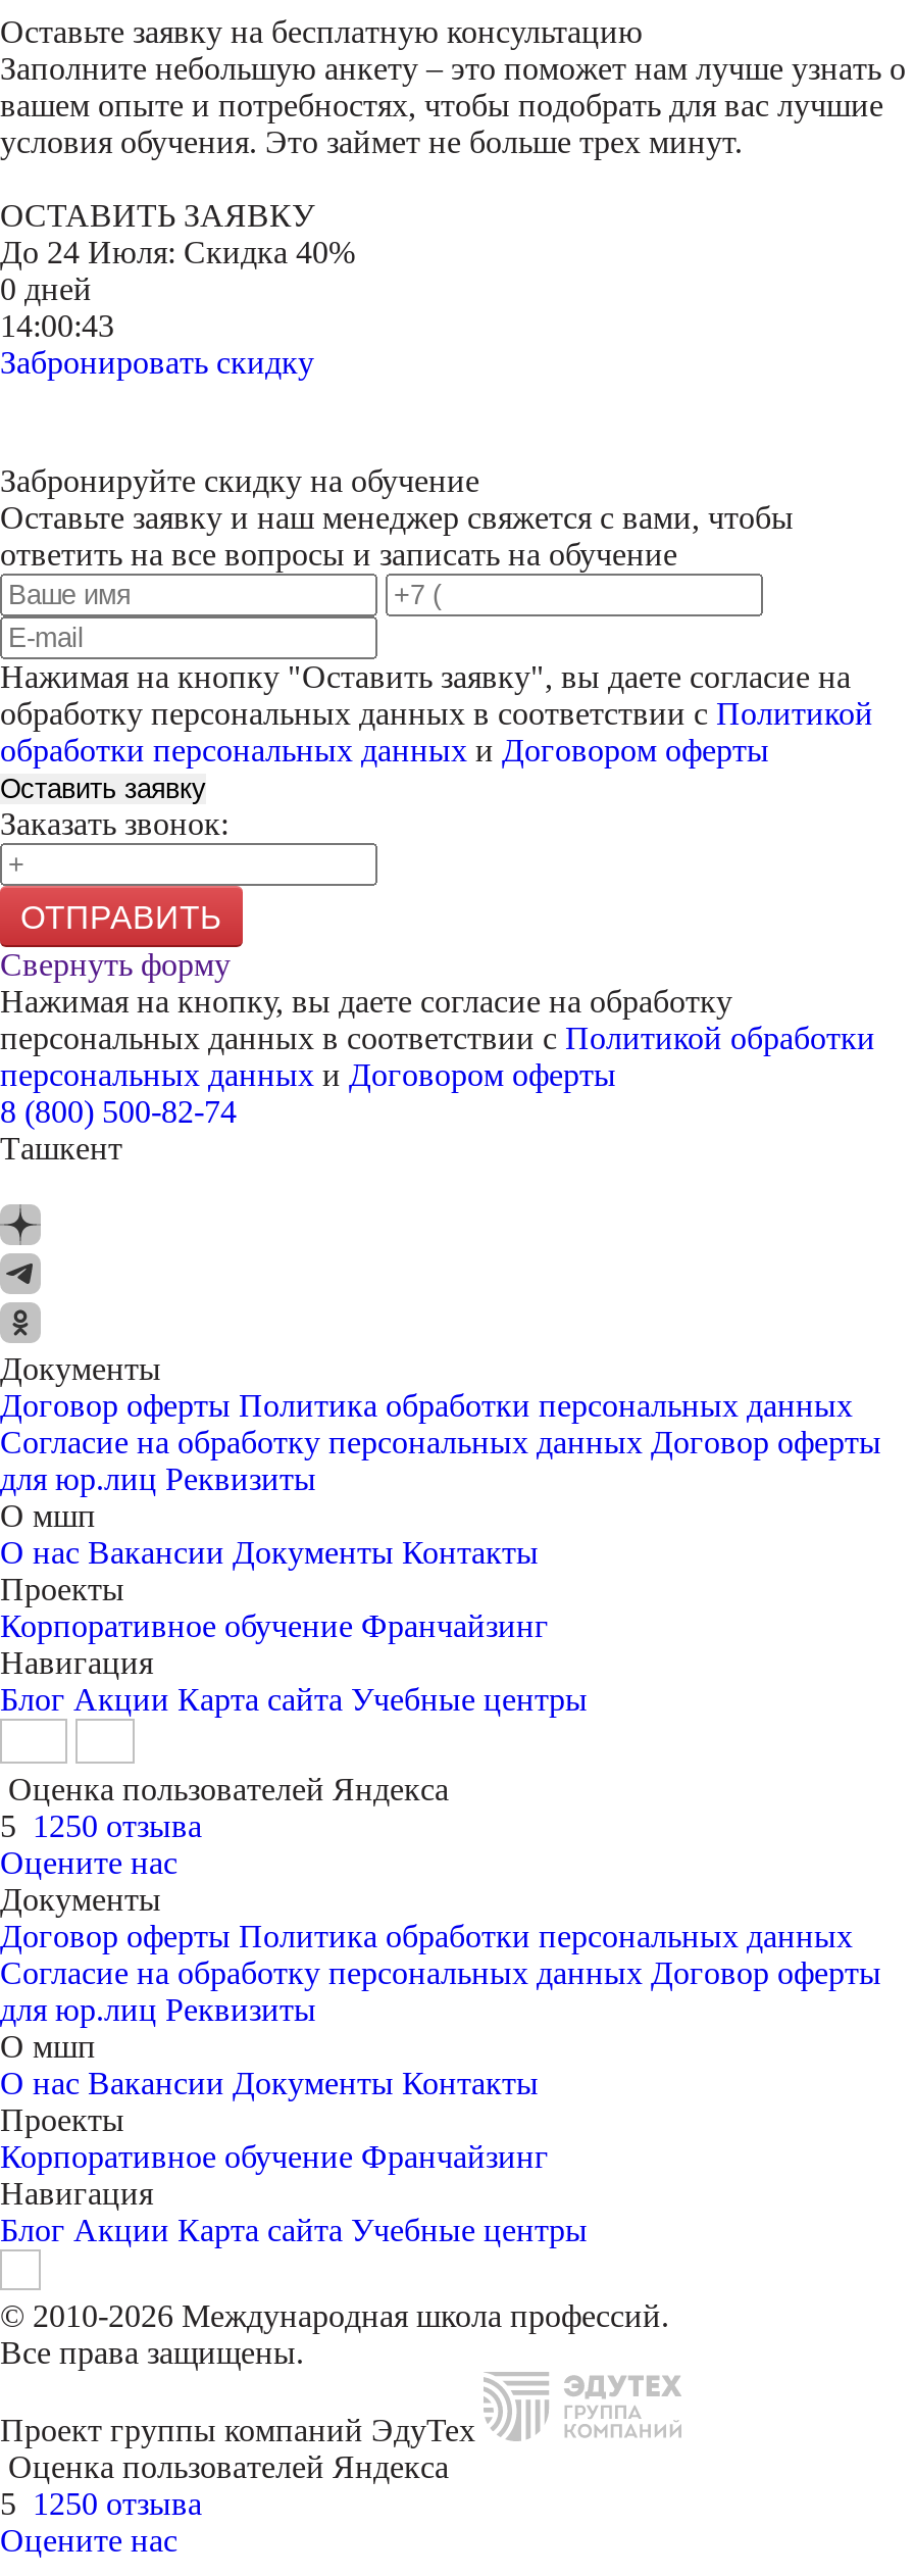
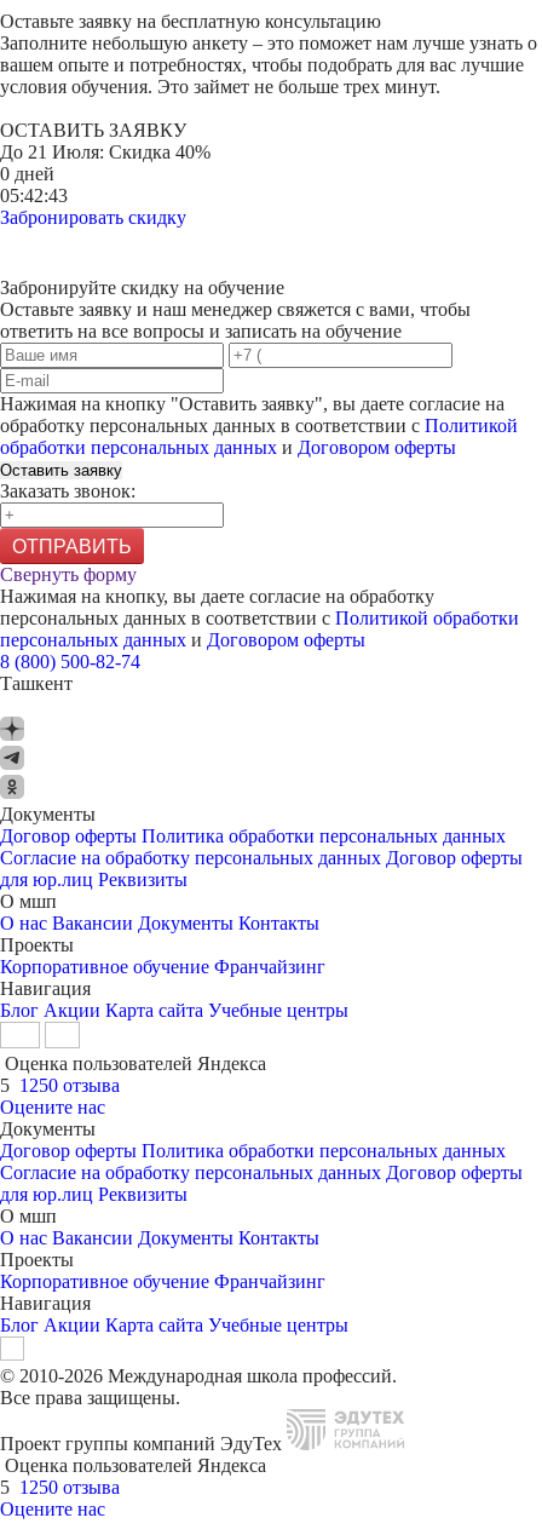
[0,235,355,269] До 24 Июля: Скидка 40% -> [0,142,211,162] До 21 Июля: Скидка 40%
[0,308,114,343] 14:00:43 -> [0,185,68,206] 05:42:43

